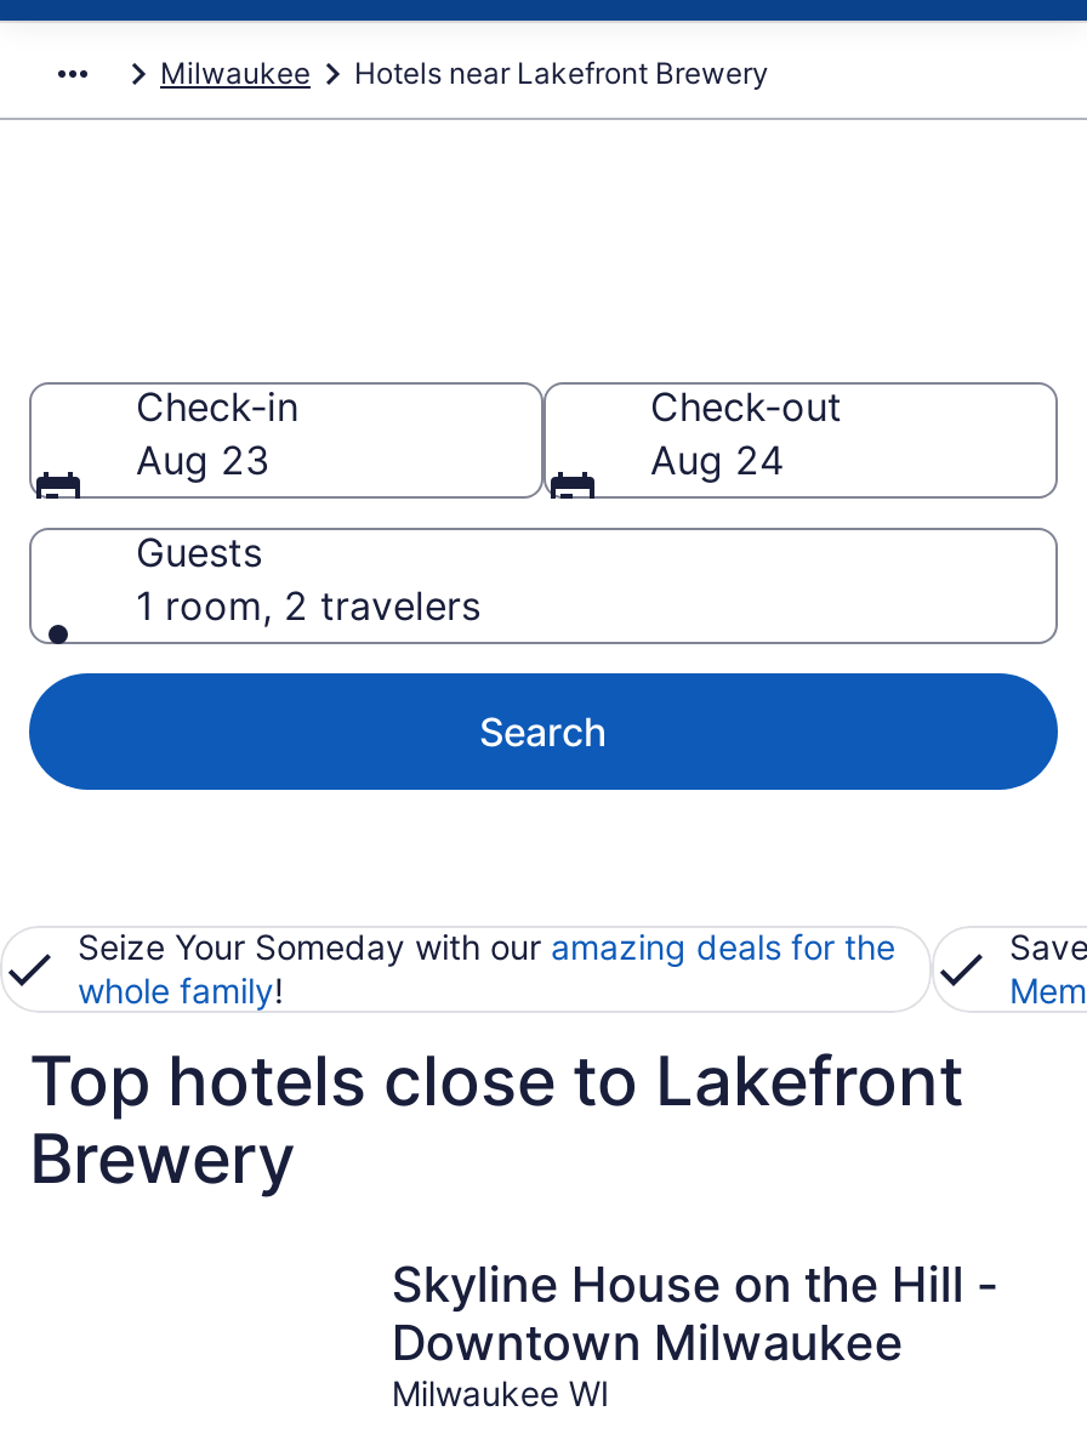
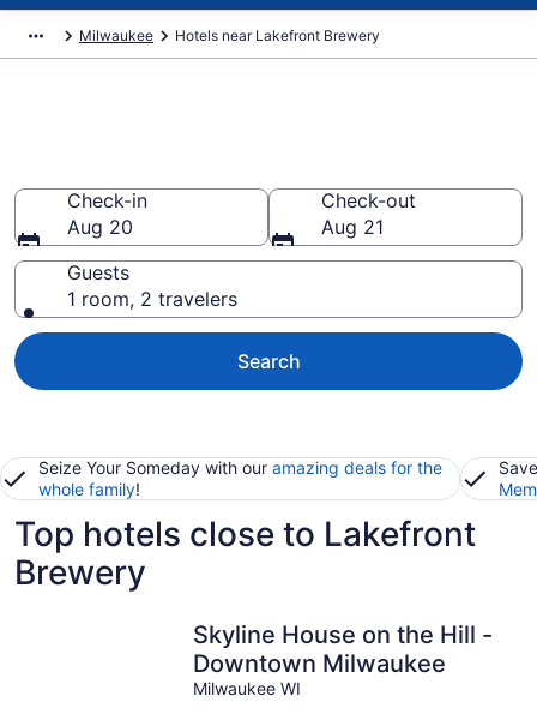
[136,436,269,484] Aug 23 -> [67,215,133,239] Aug 20
[650,436,784,484] Aug 24 -> [321,215,384,239] Aug 21

